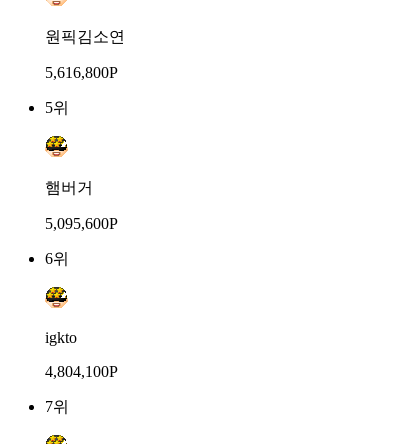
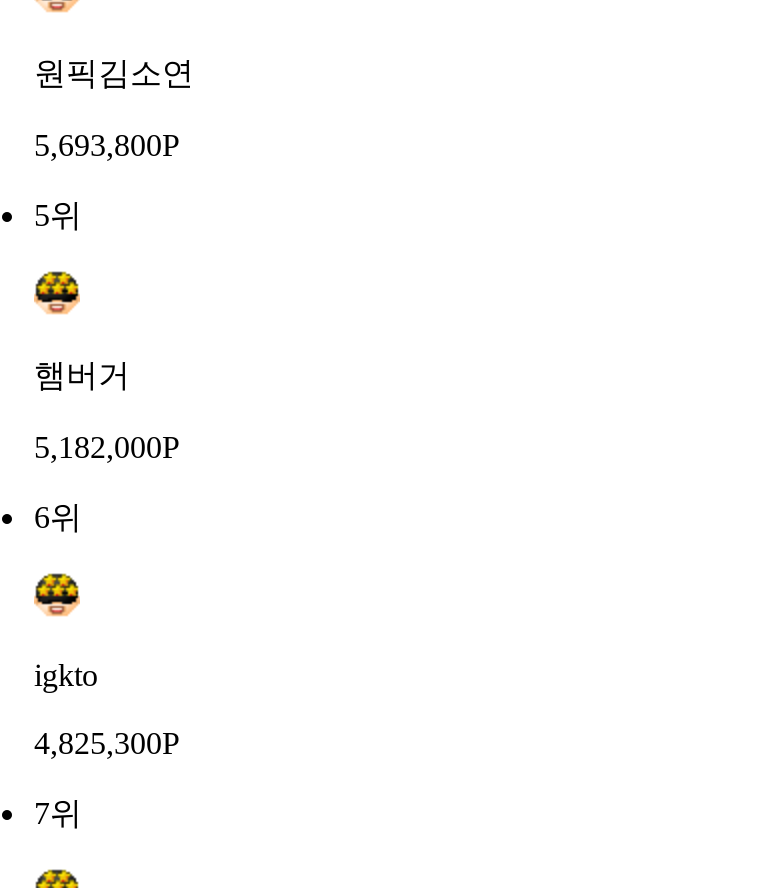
[45,64,118,81] 5,616,800P -> [34,129,180,163] 5,693,800P
[45,215,118,232] 5,095,600P -> [34,431,180,465] 5,182,000P
[45,363,118,380] 4,804,100P -> [34,727,180,761] 4,825,300P

